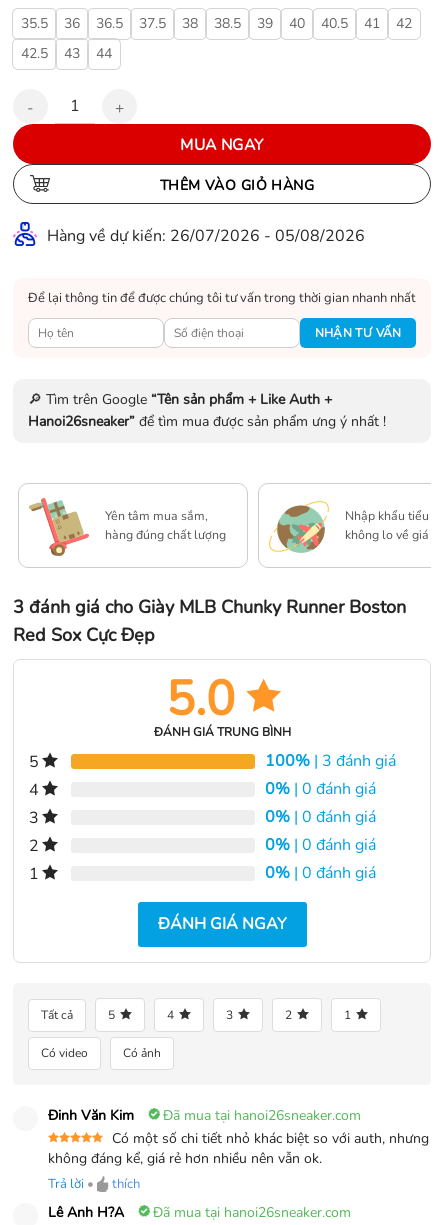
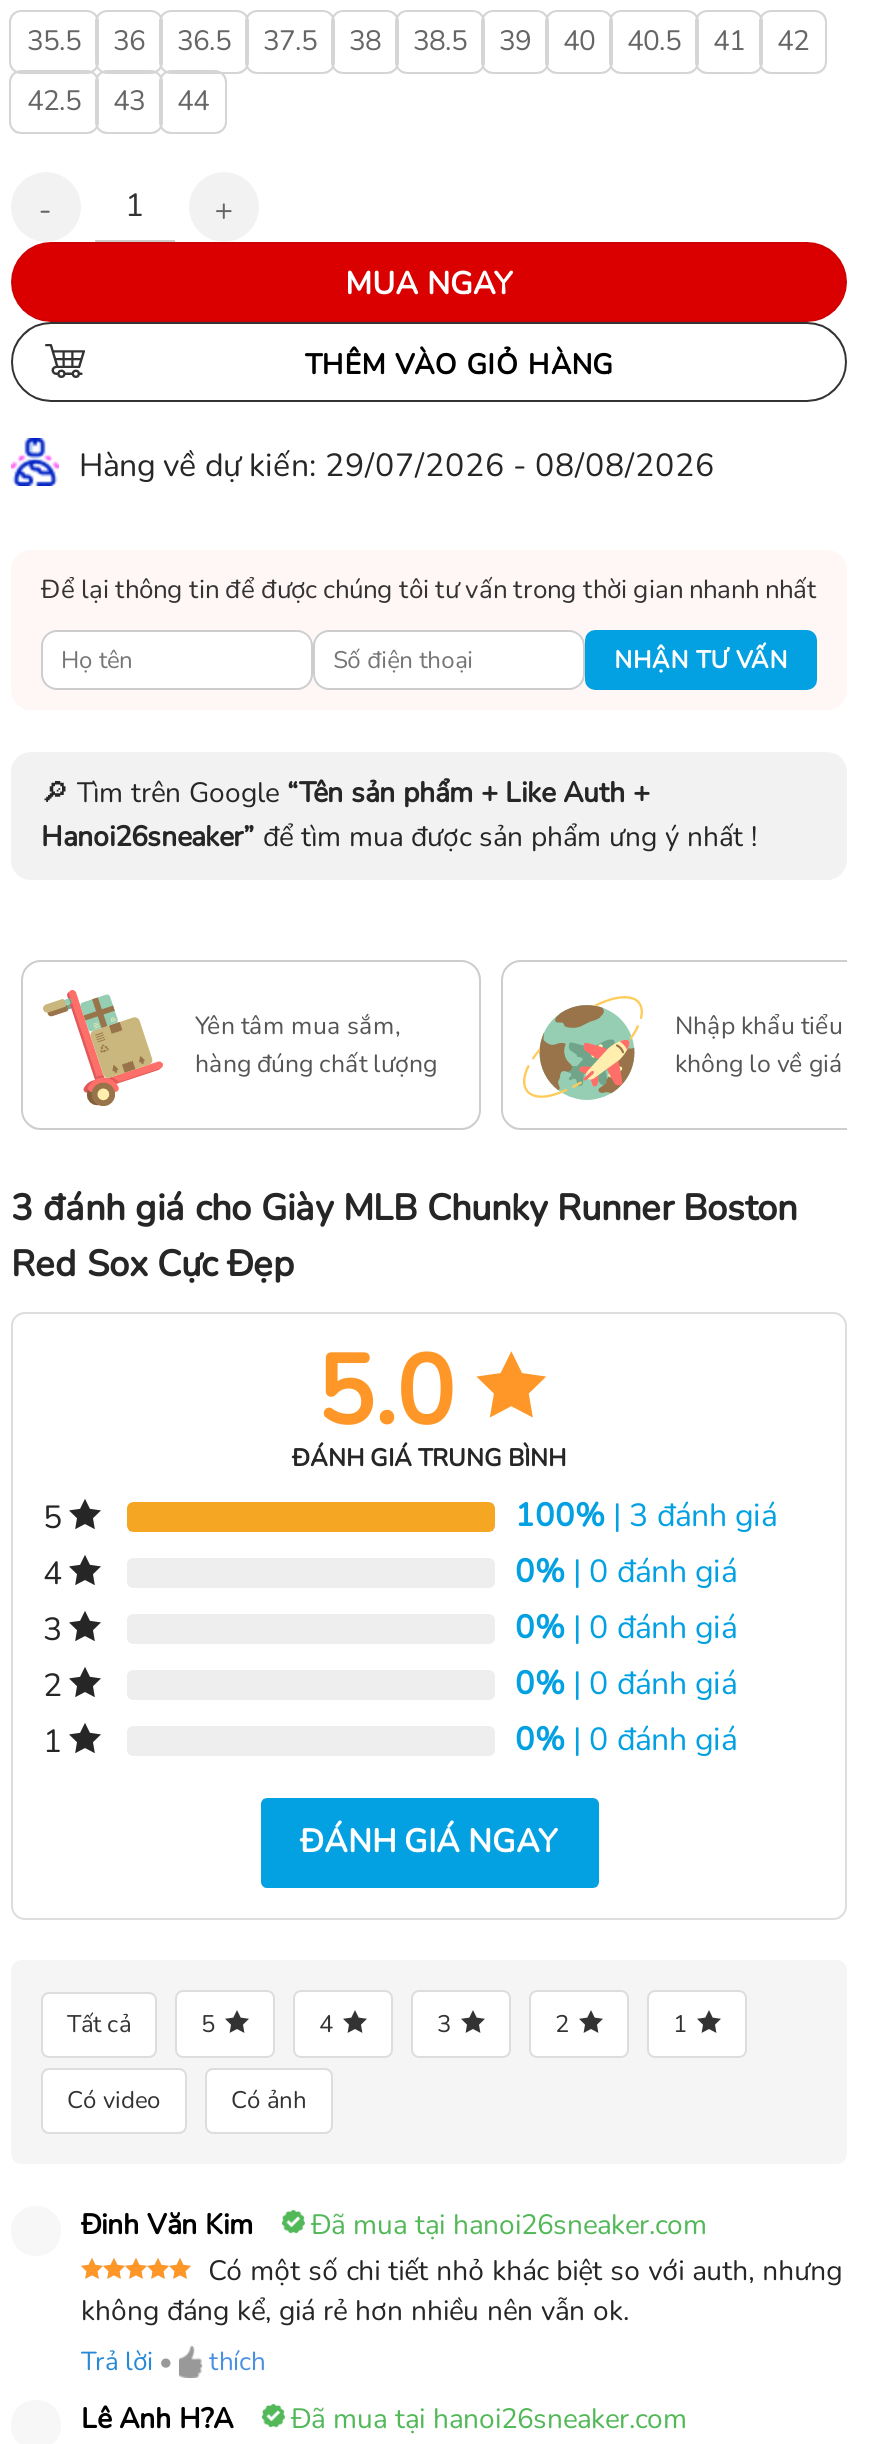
[47,225,365,247] Hàng về dự kiến: 26/07/2026 - 05/08/2026 -> [79,444,715,488] Hàng về dự kiến: 29/07/2026 - 08/08/2026

